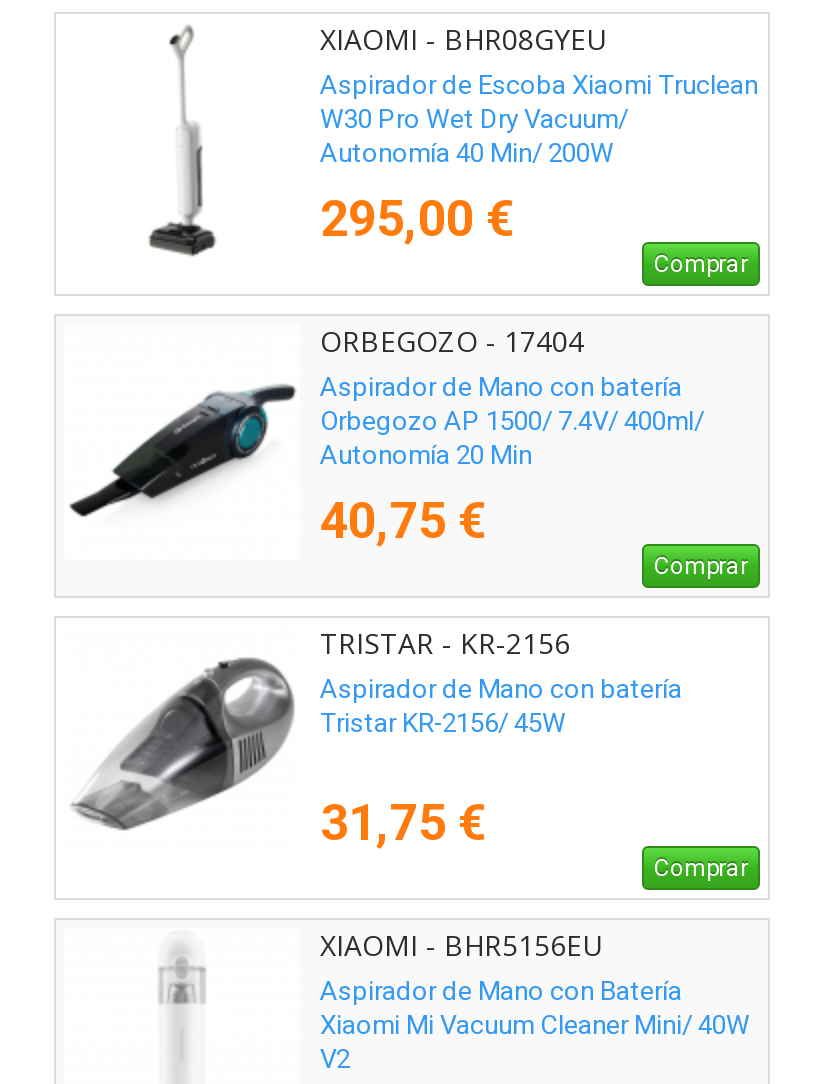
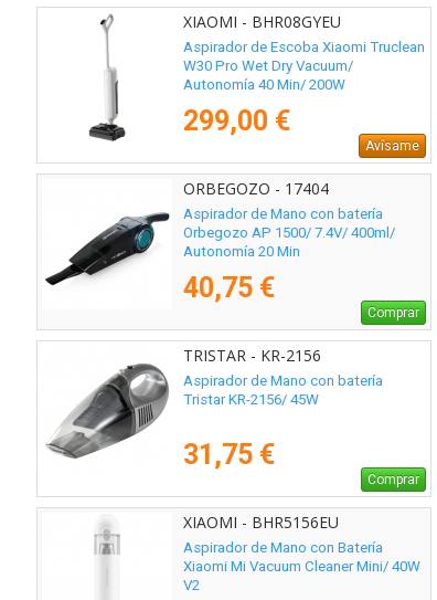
[320,190,748,278] 295,00 € | Comprar -> [183,105,419,154] 299,00 € | Avísame

